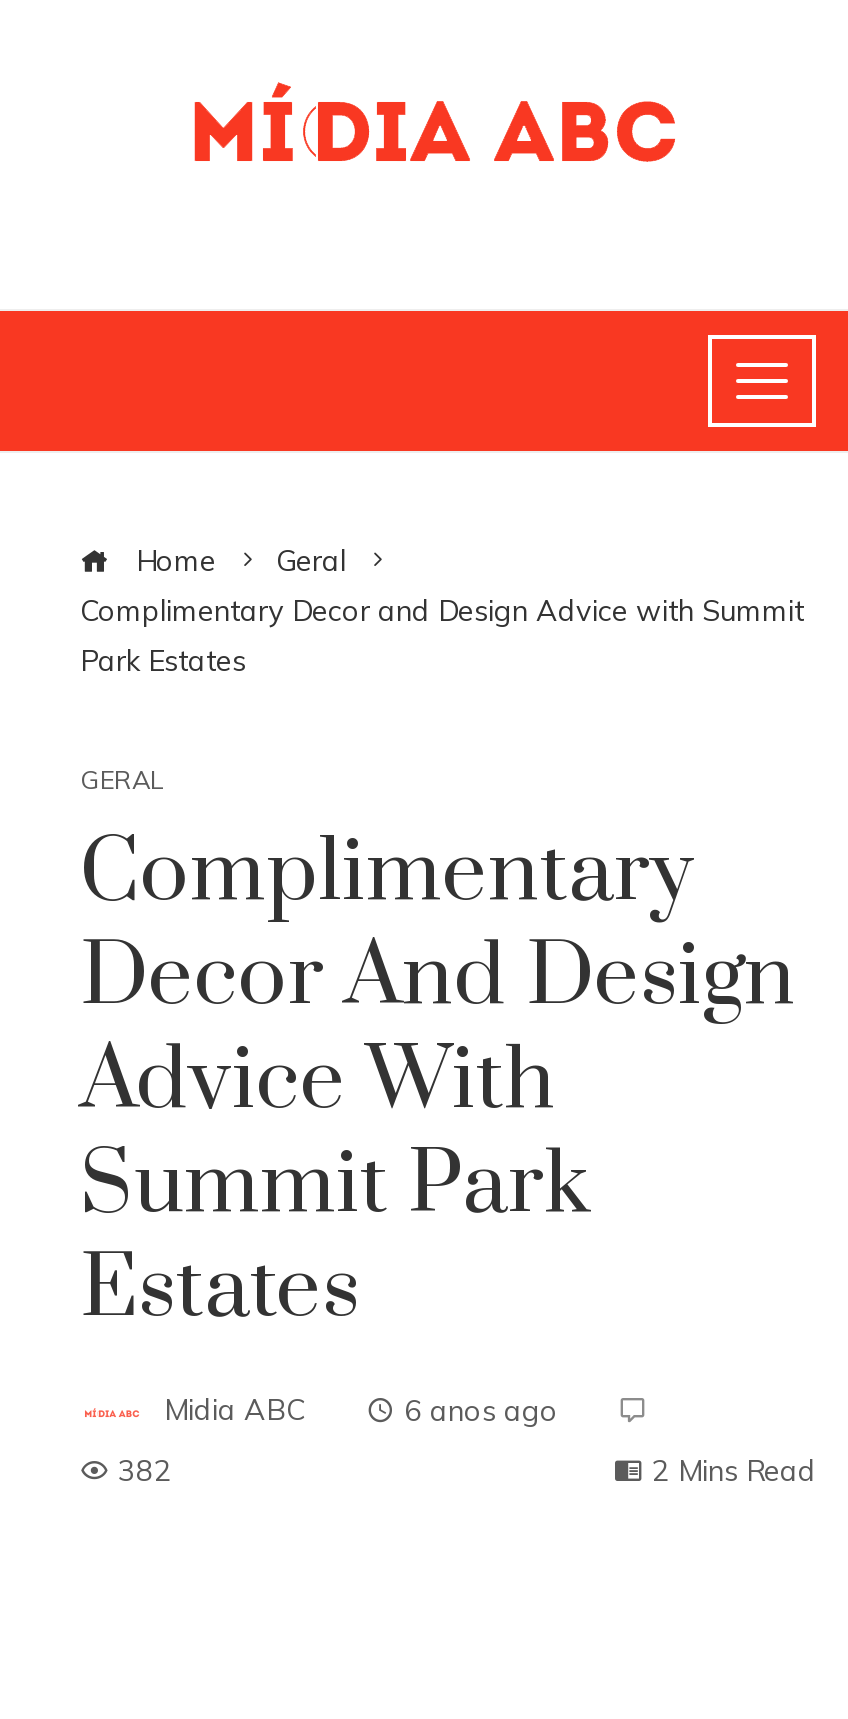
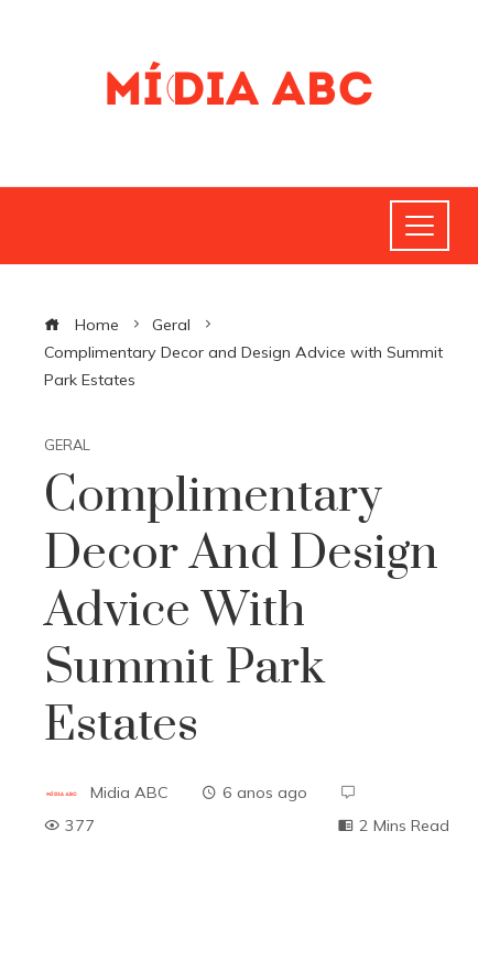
[118,1453,172,1489] 382 -> [65,816,95,835] 377

